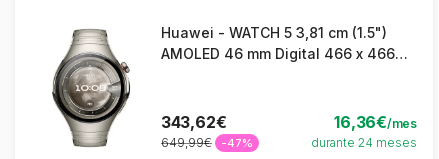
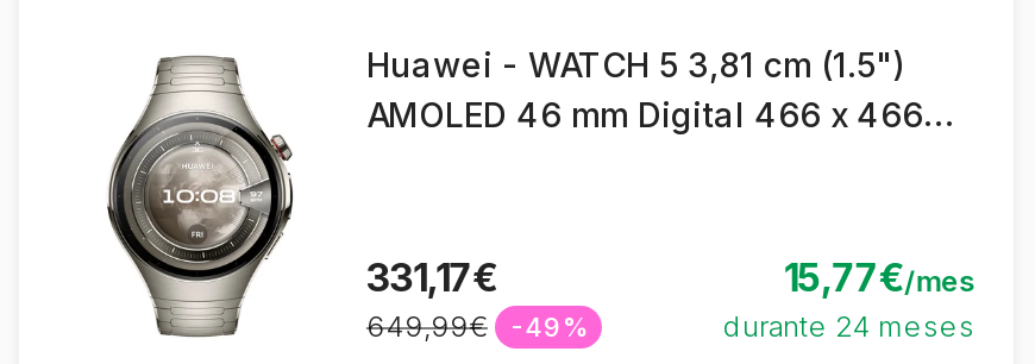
[161,112,226,132] 343,62€ -> [366,252,498,300] 331,17€
[334,112,417,132] 16,36€/mes -> [784,252,976,300] 15,77€/mes
[161,135,253,150] 649,99€ -47% -> [366,307,589,343] 649,99€ -49%

